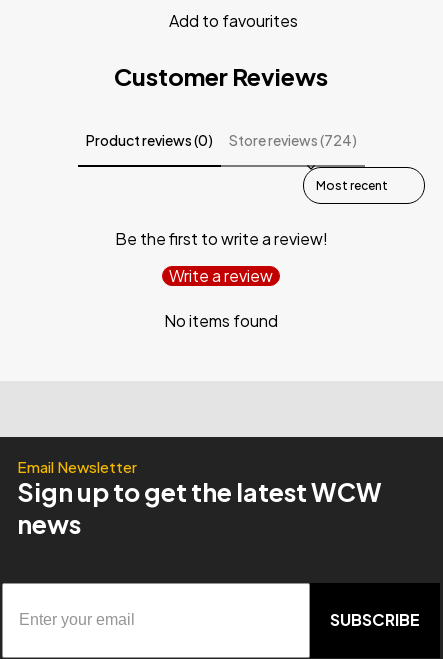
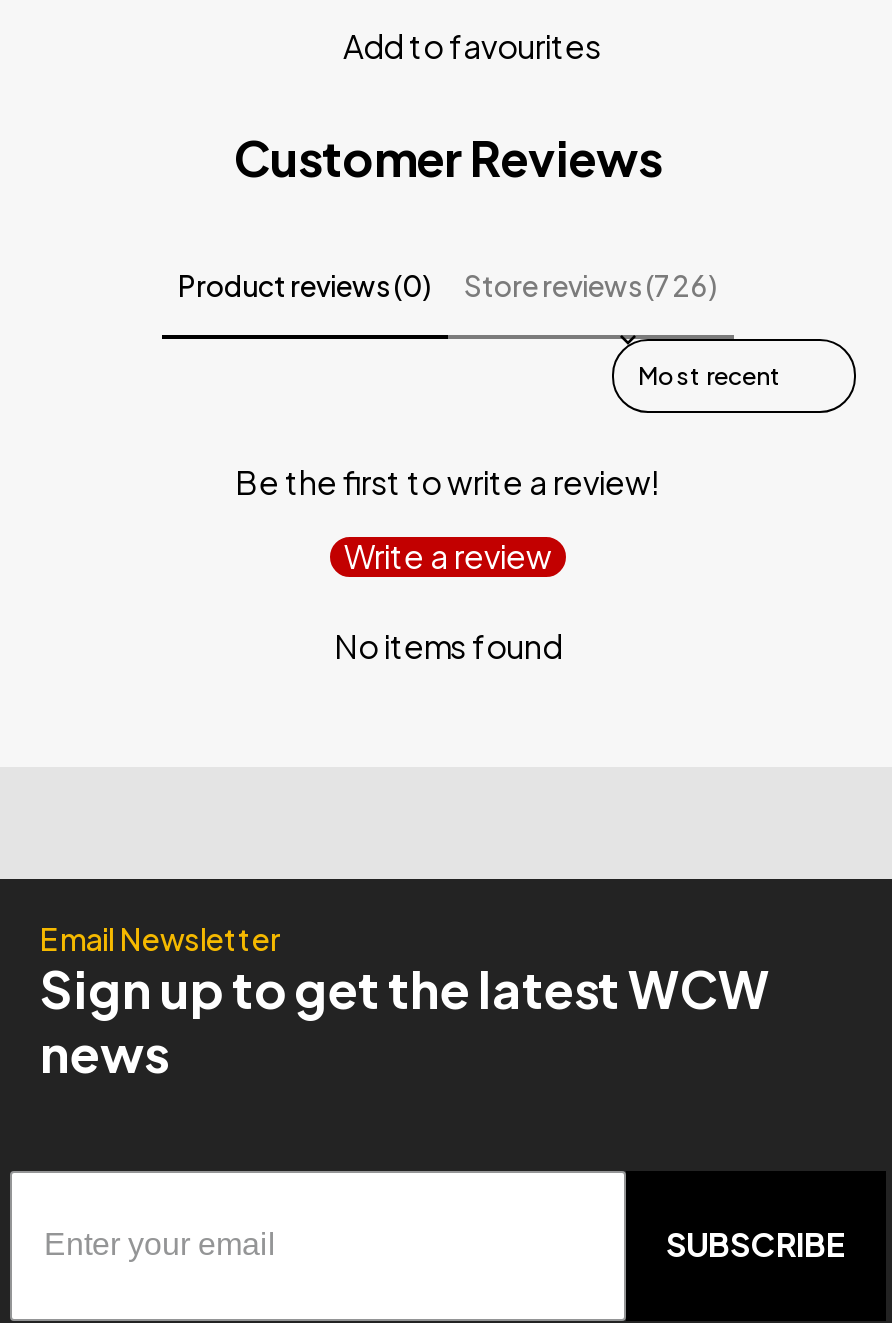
[228,131,356,149] Store reviews (724) -> [464,268,718,304] Store reviews (726)

